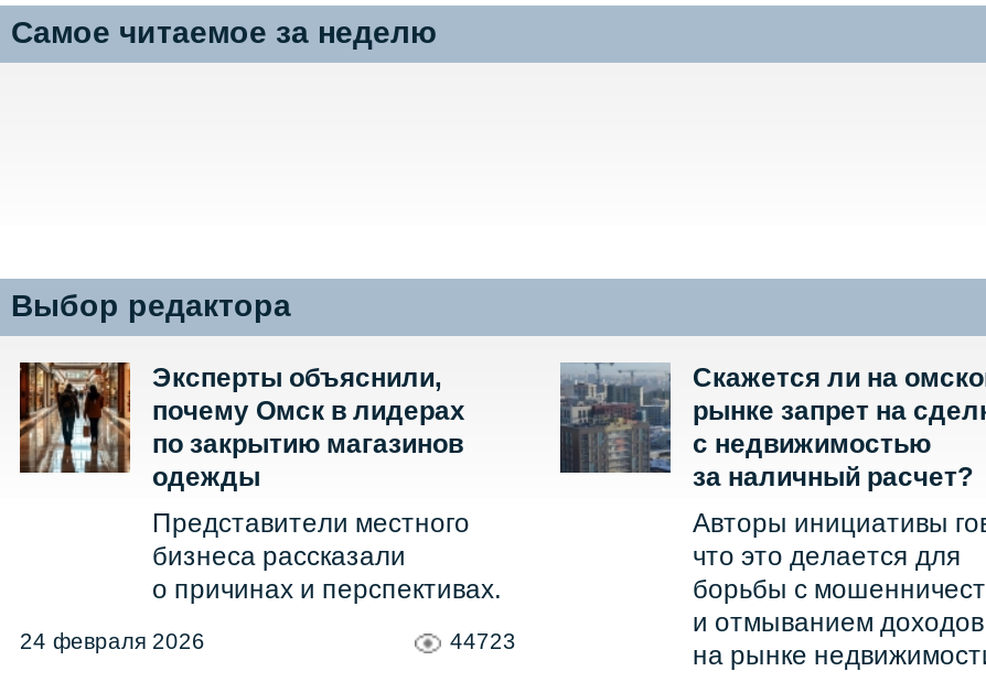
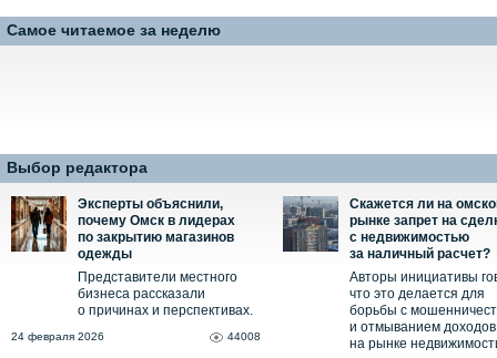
[450,629,516,653] 44723 -> [227,330,261,342] 44008

